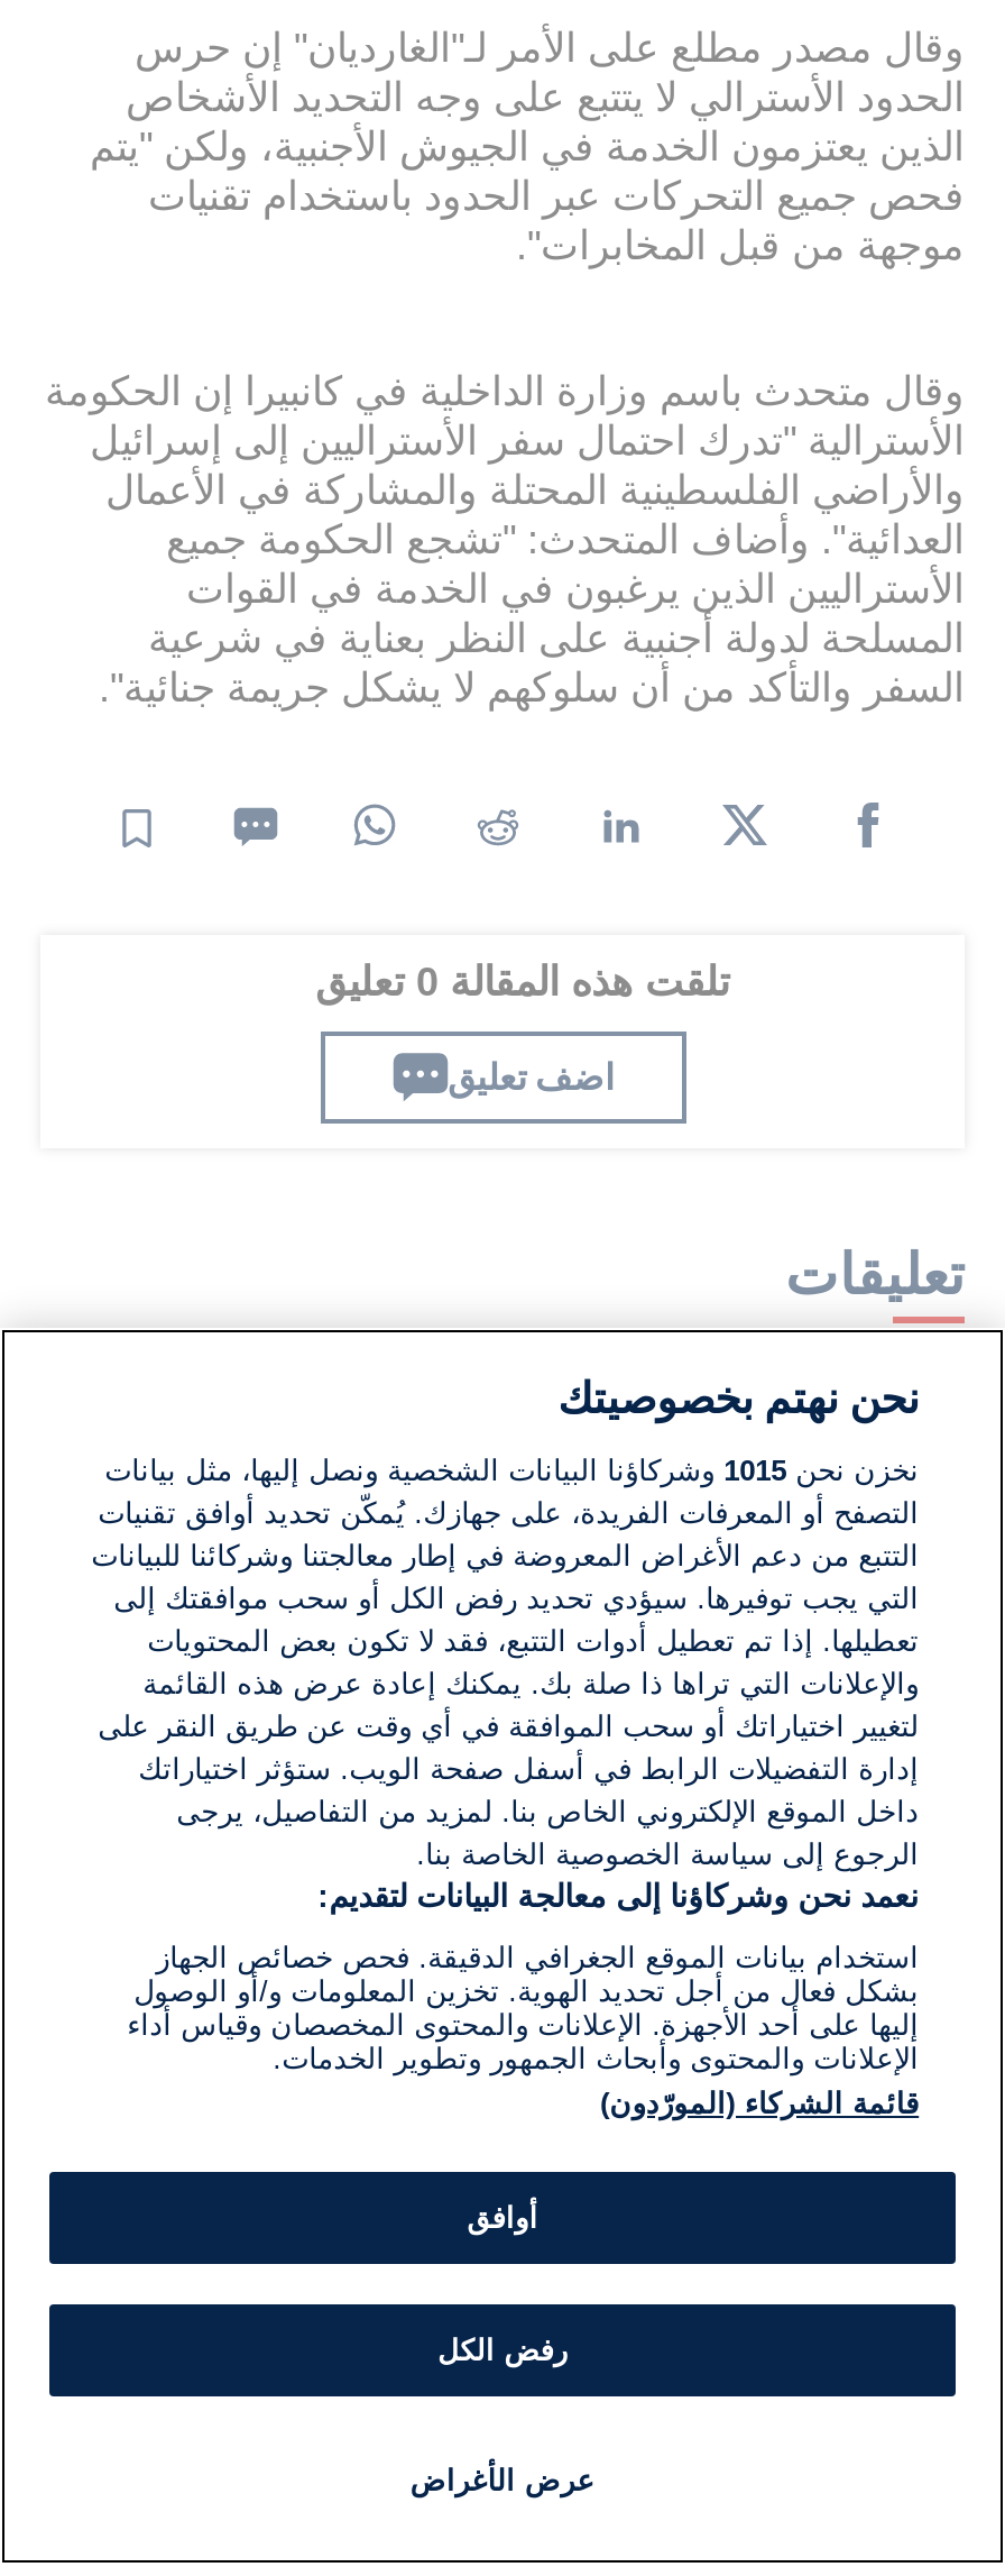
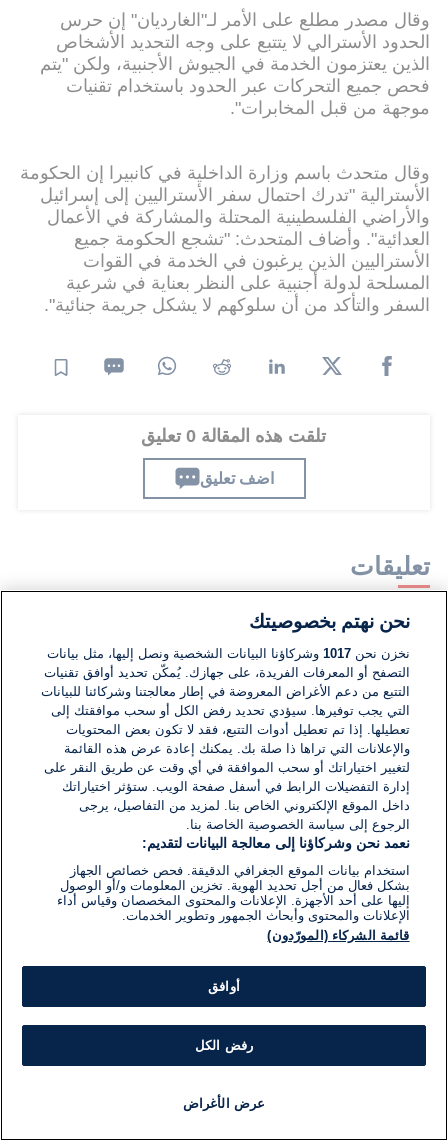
[105,1454,919,1487] نخزن نحن 1015 وشركاؤنا البيانات الشخصية ونصل إليها، مثل بيانات -> [47,646,410,661] نخزن نحن 1017 وشركاؤنا البيانات الشخصية ونصل إليها، مثل بيانات

